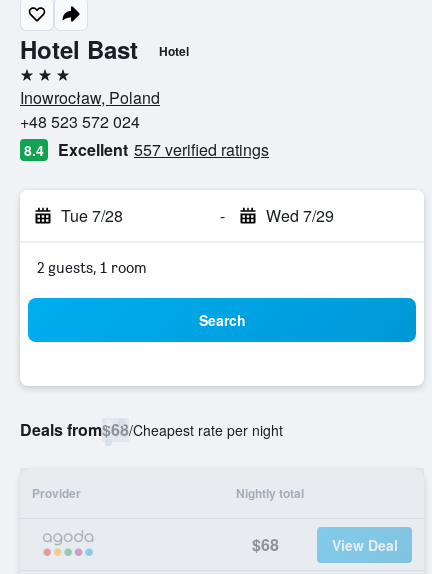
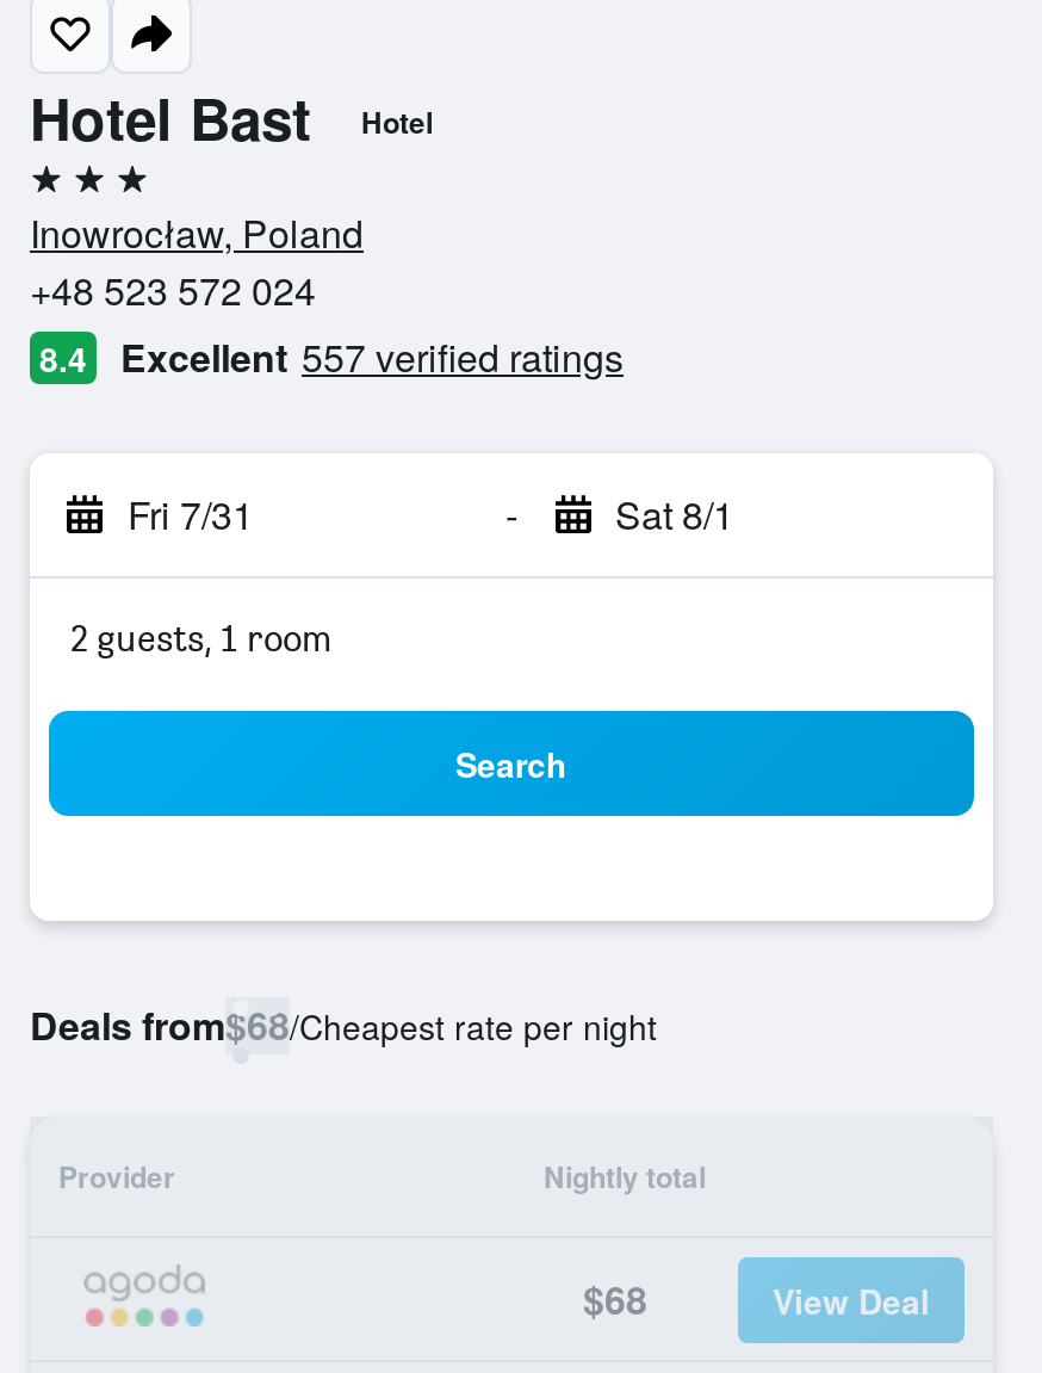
[61,204,123,227] Tue 7/28 -> [128,487,254,542] Fri 7/31
[265,204,333,227] Wed 7/29 -> [615,487,734,542] Sat 8/1

